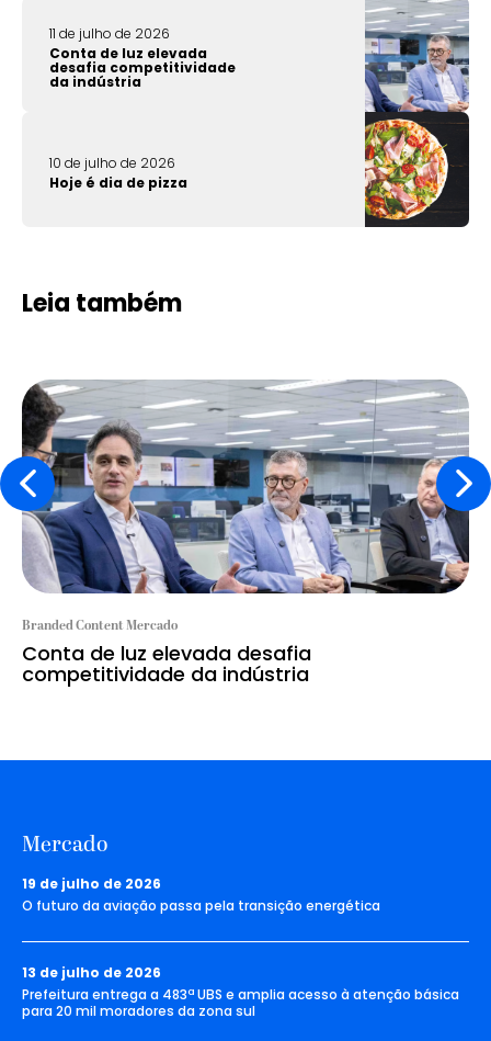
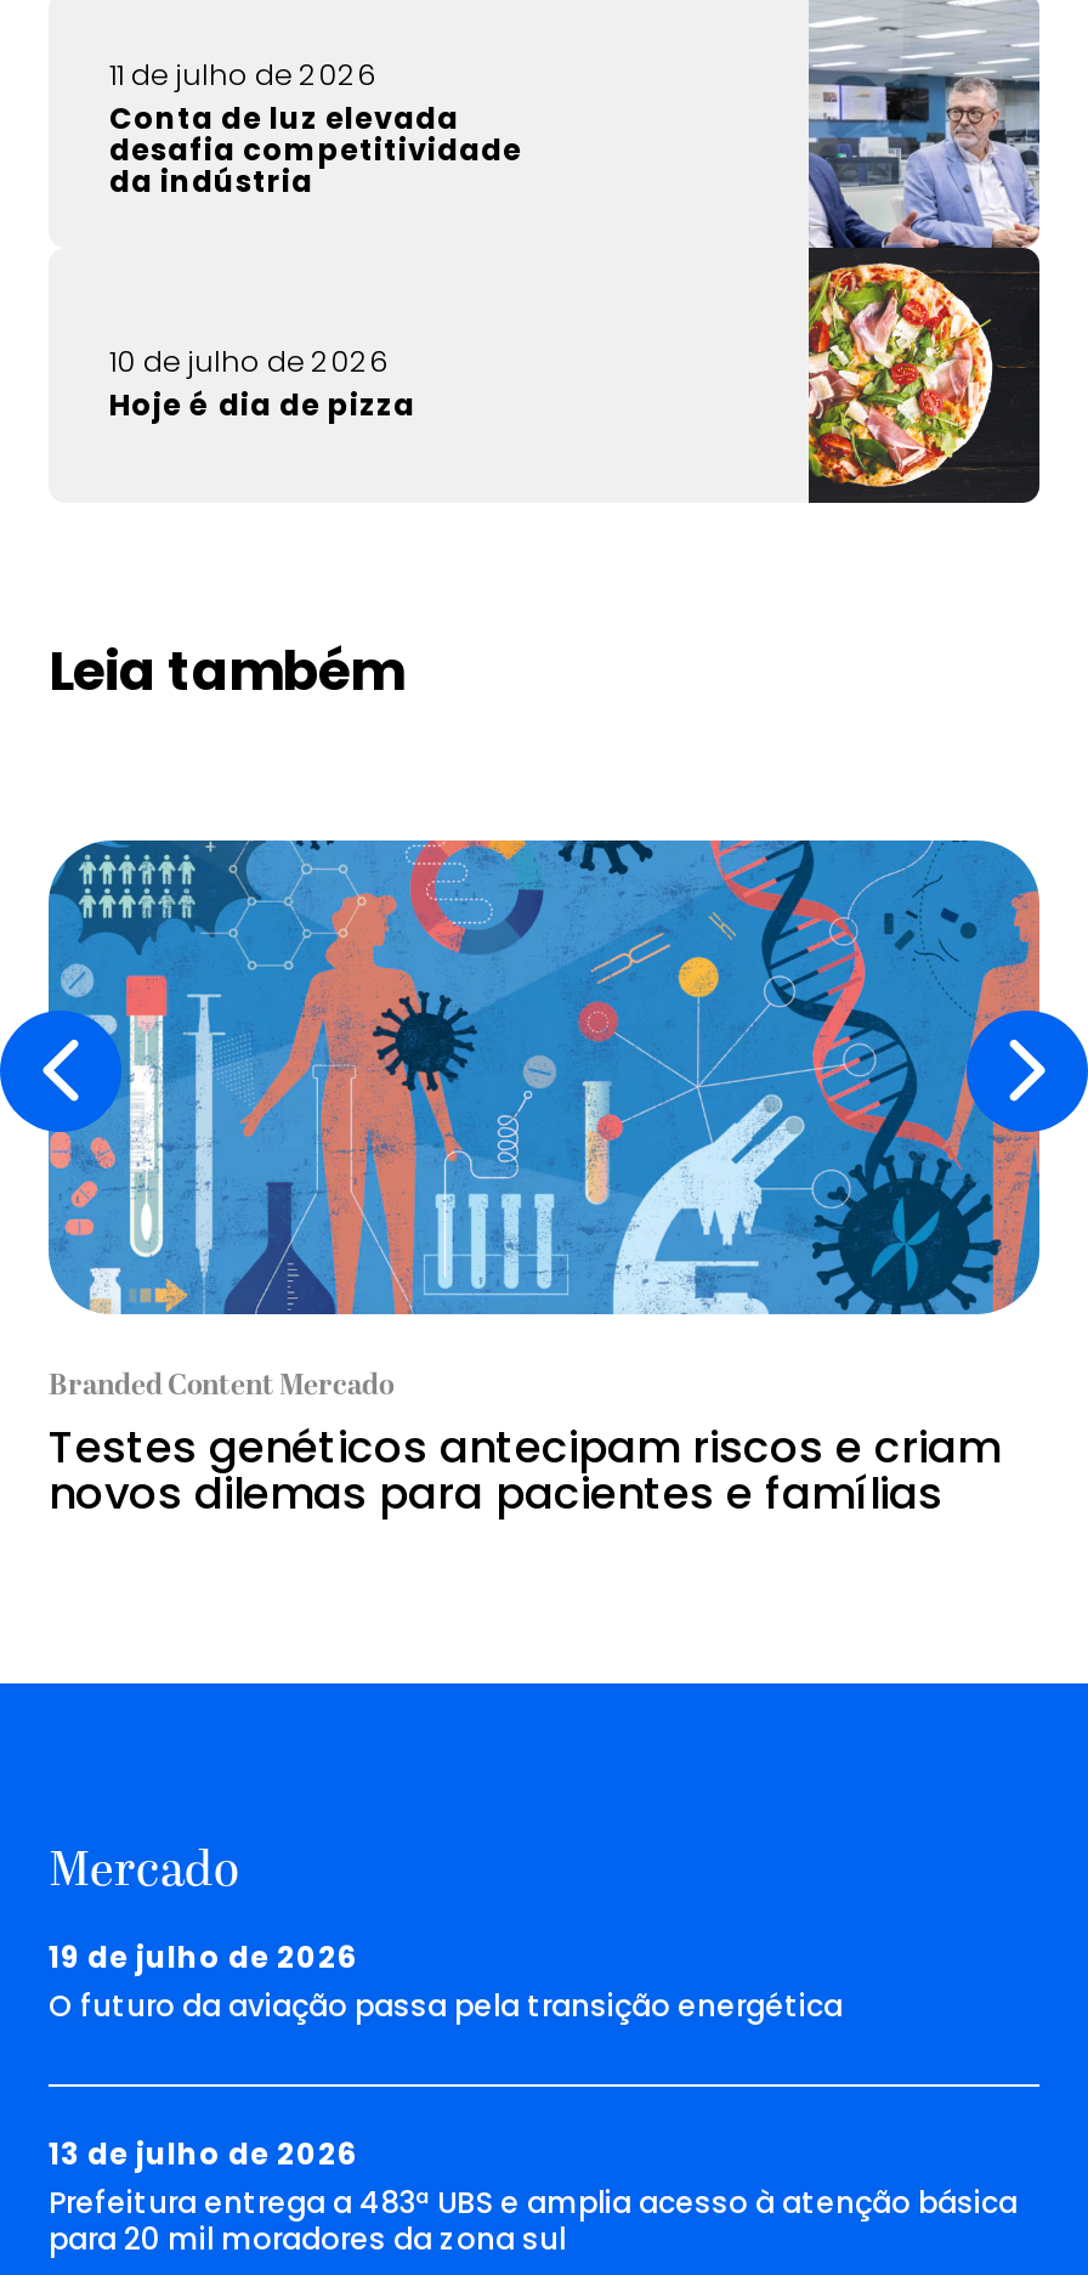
[21,380,470,595] [image] -> [46,838,1042,1317] [image]
[22,640,311,688] Conta de luz elevada desafia | competitividade da indústria -> [49,1416,1001,1523] Testes genéticos antecipam riscos e criam | novos dilemas para pacientes e famílias

